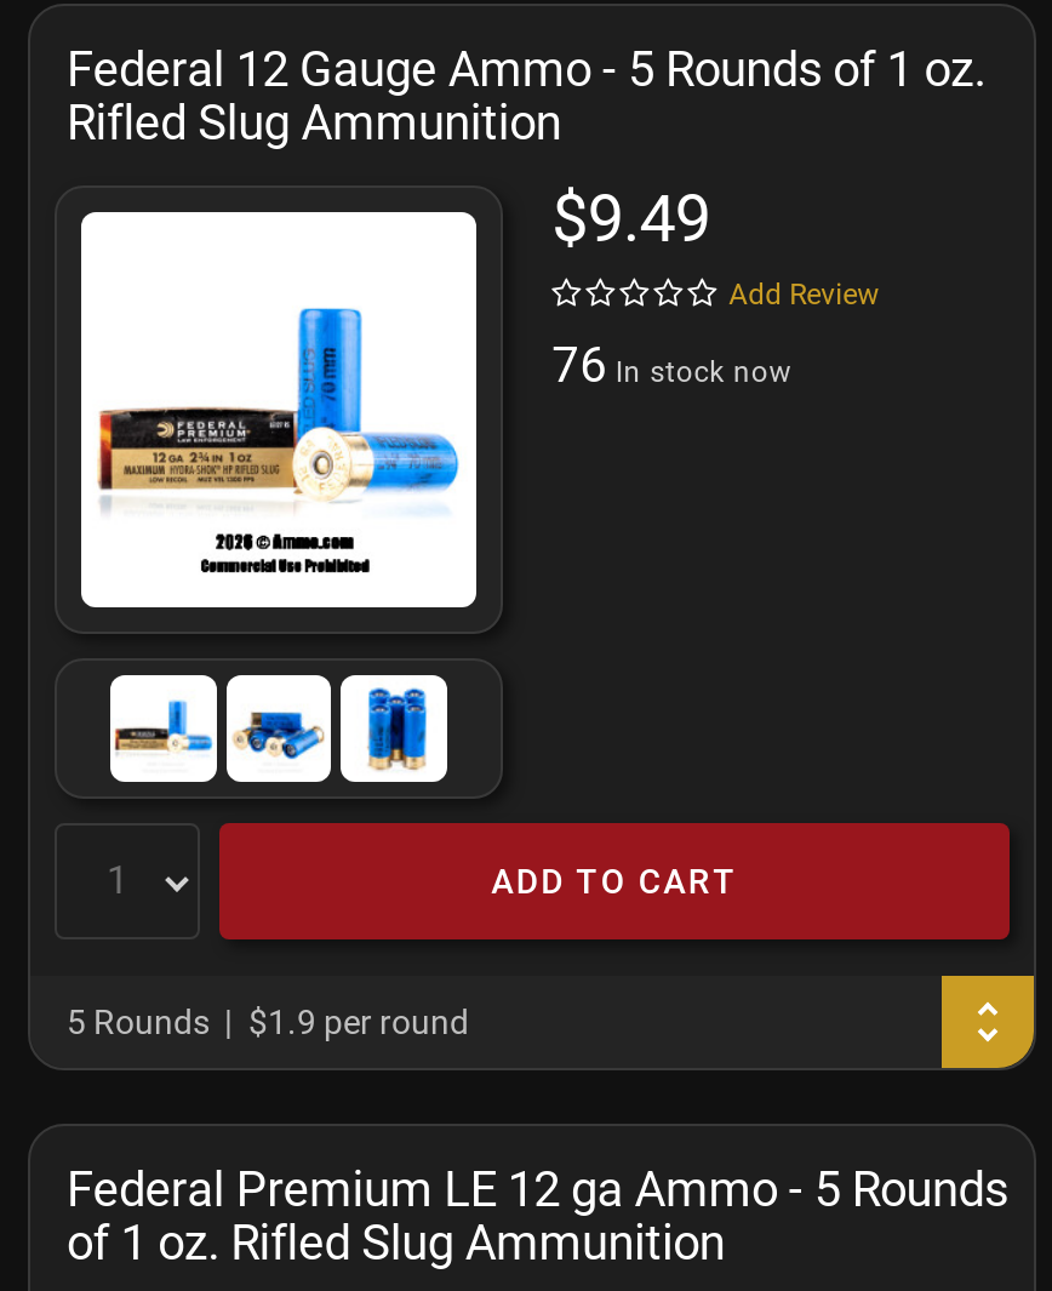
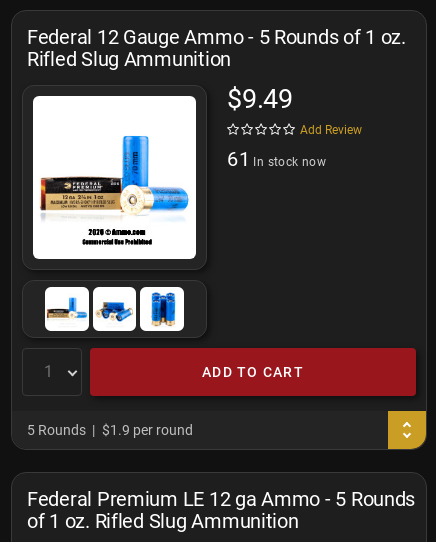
[552,336,792,394] 76 In stock now -> [227,147,326,171] 61 In stock now

